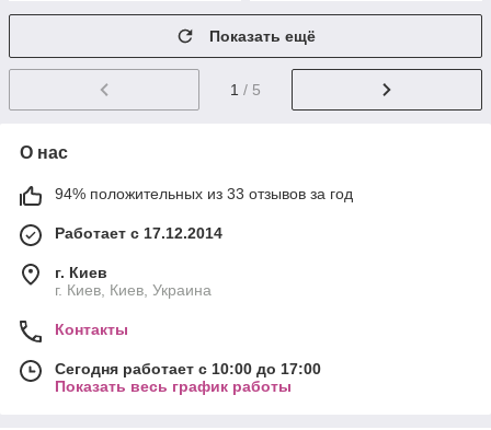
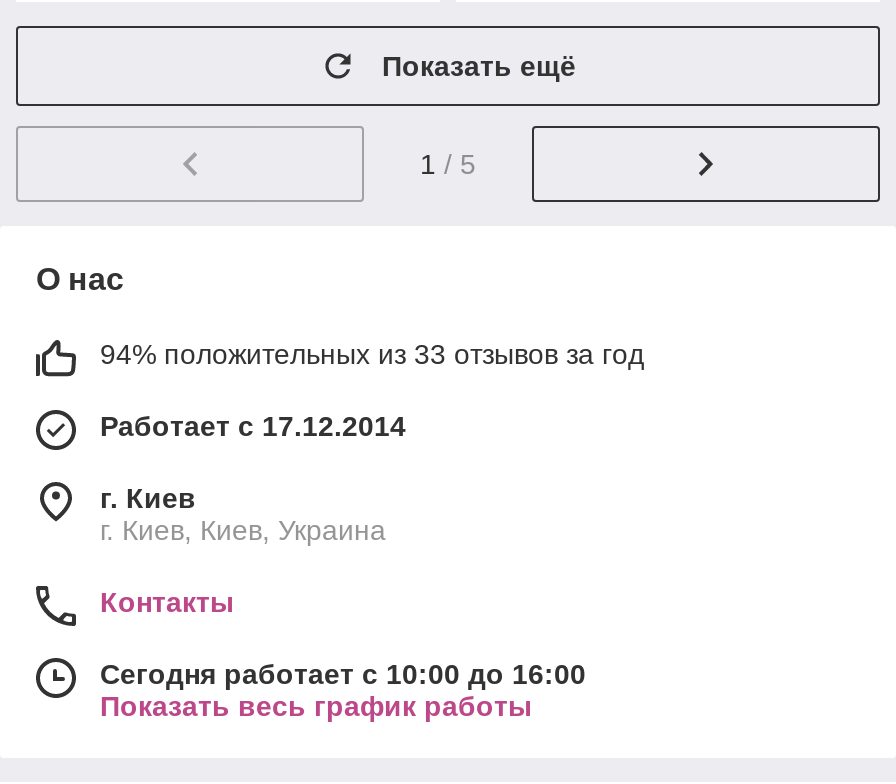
[55,360,321,377] Сегодня работает с 10:00 до 17:00 -> [100,658,586,690] Сегодня работает с 10:00 до 16:00

